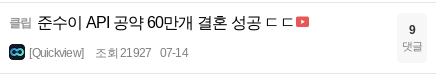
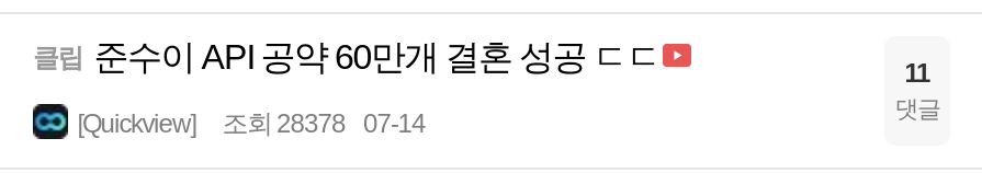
[409,23,415,37] 9 -> [905,58,930,89] 11
[29,46,188,60] [Quickview] 조회 21927 07-14 -> [77,108,425,139] [Quickview] 조회 28378 07-14

